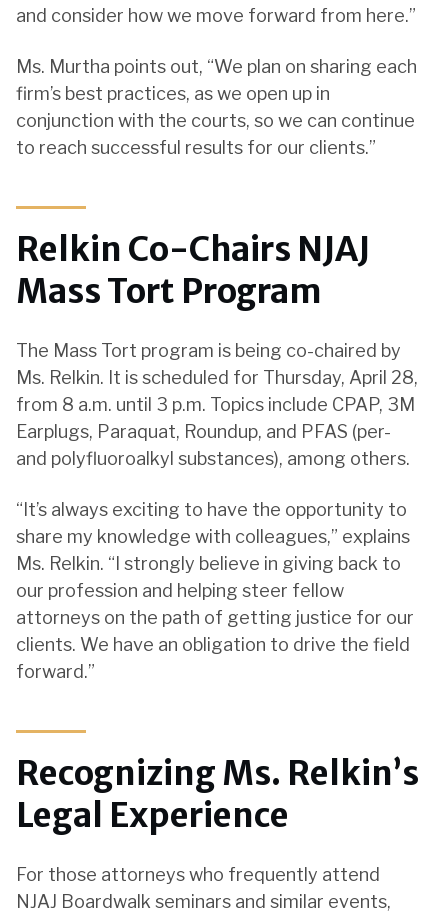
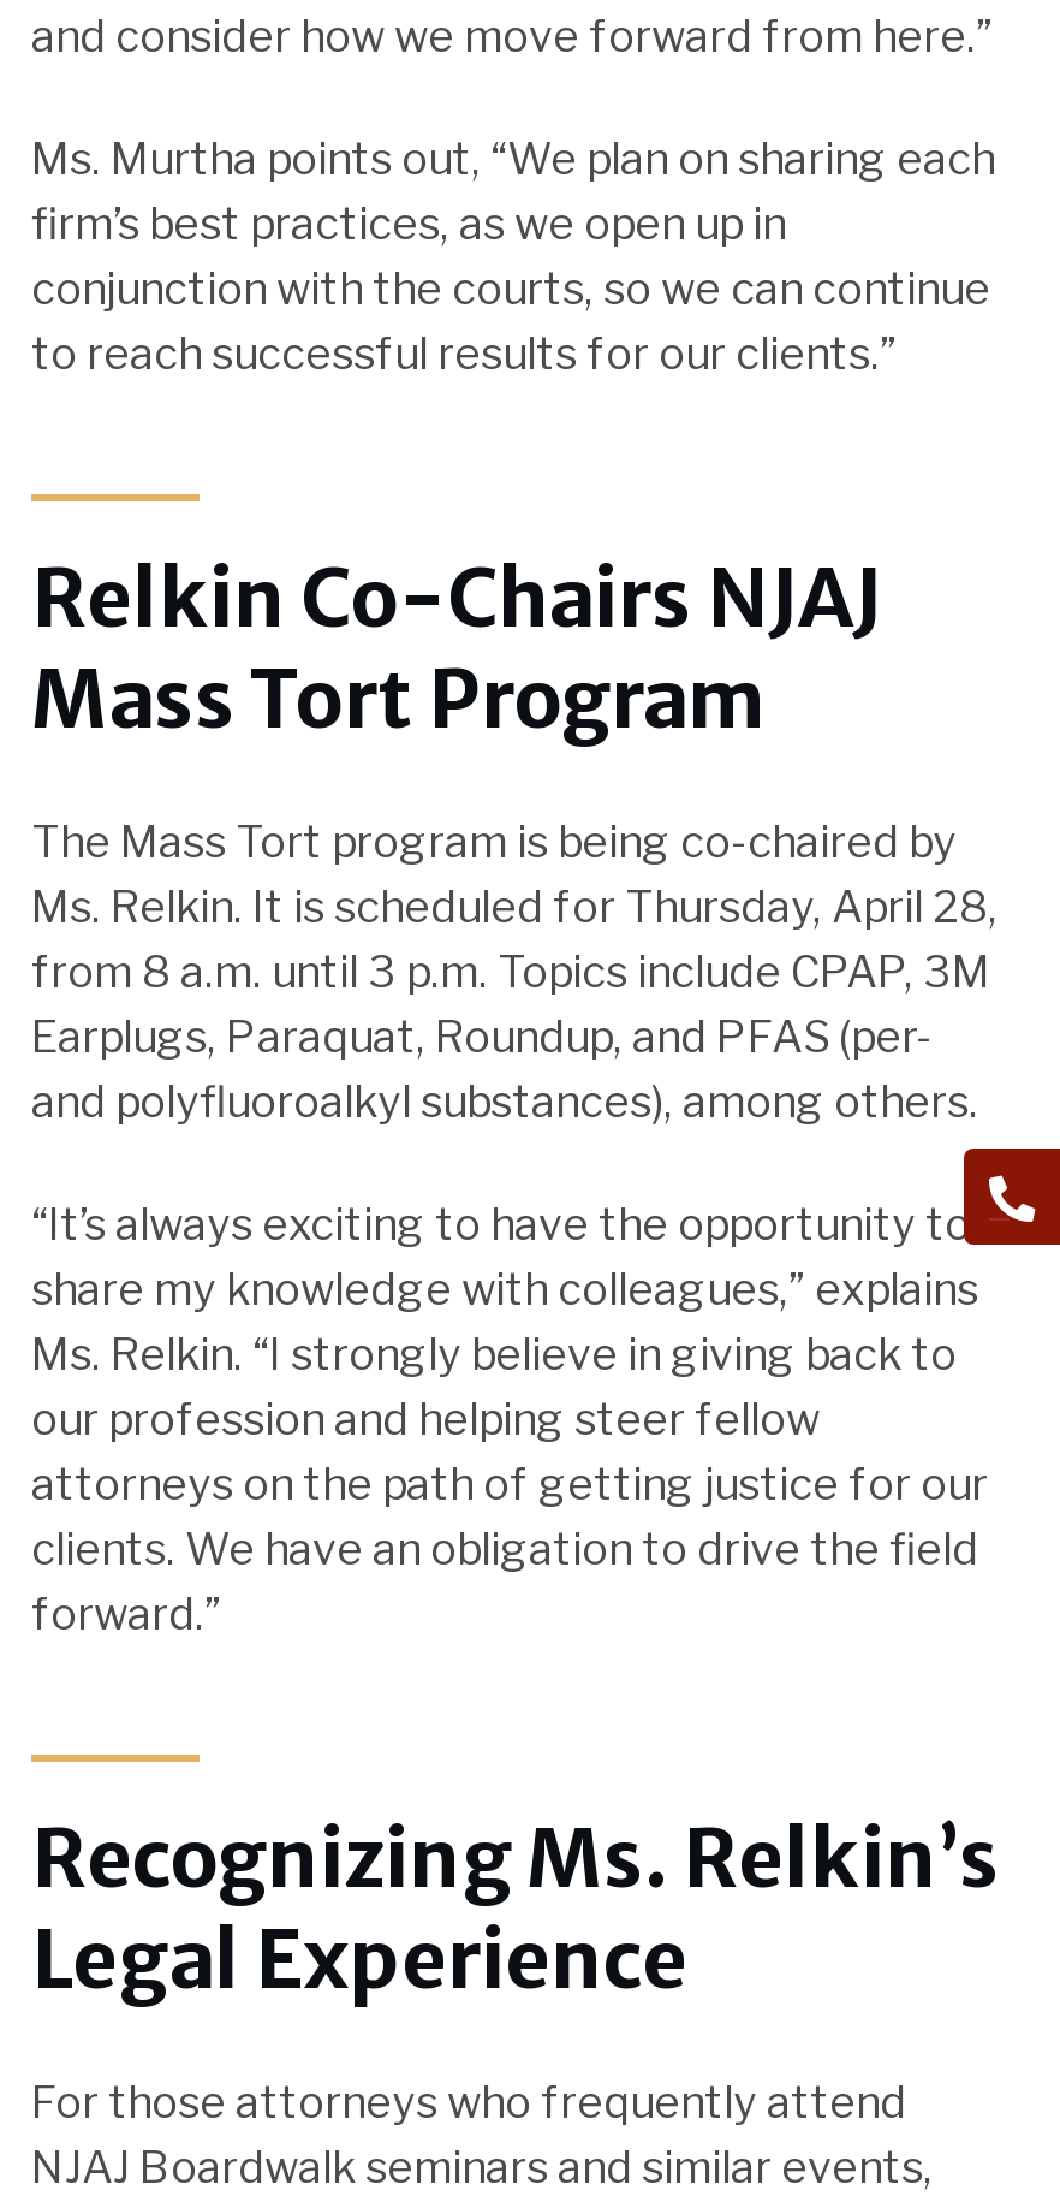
none -> [961,1146,1053,1247] [image]

